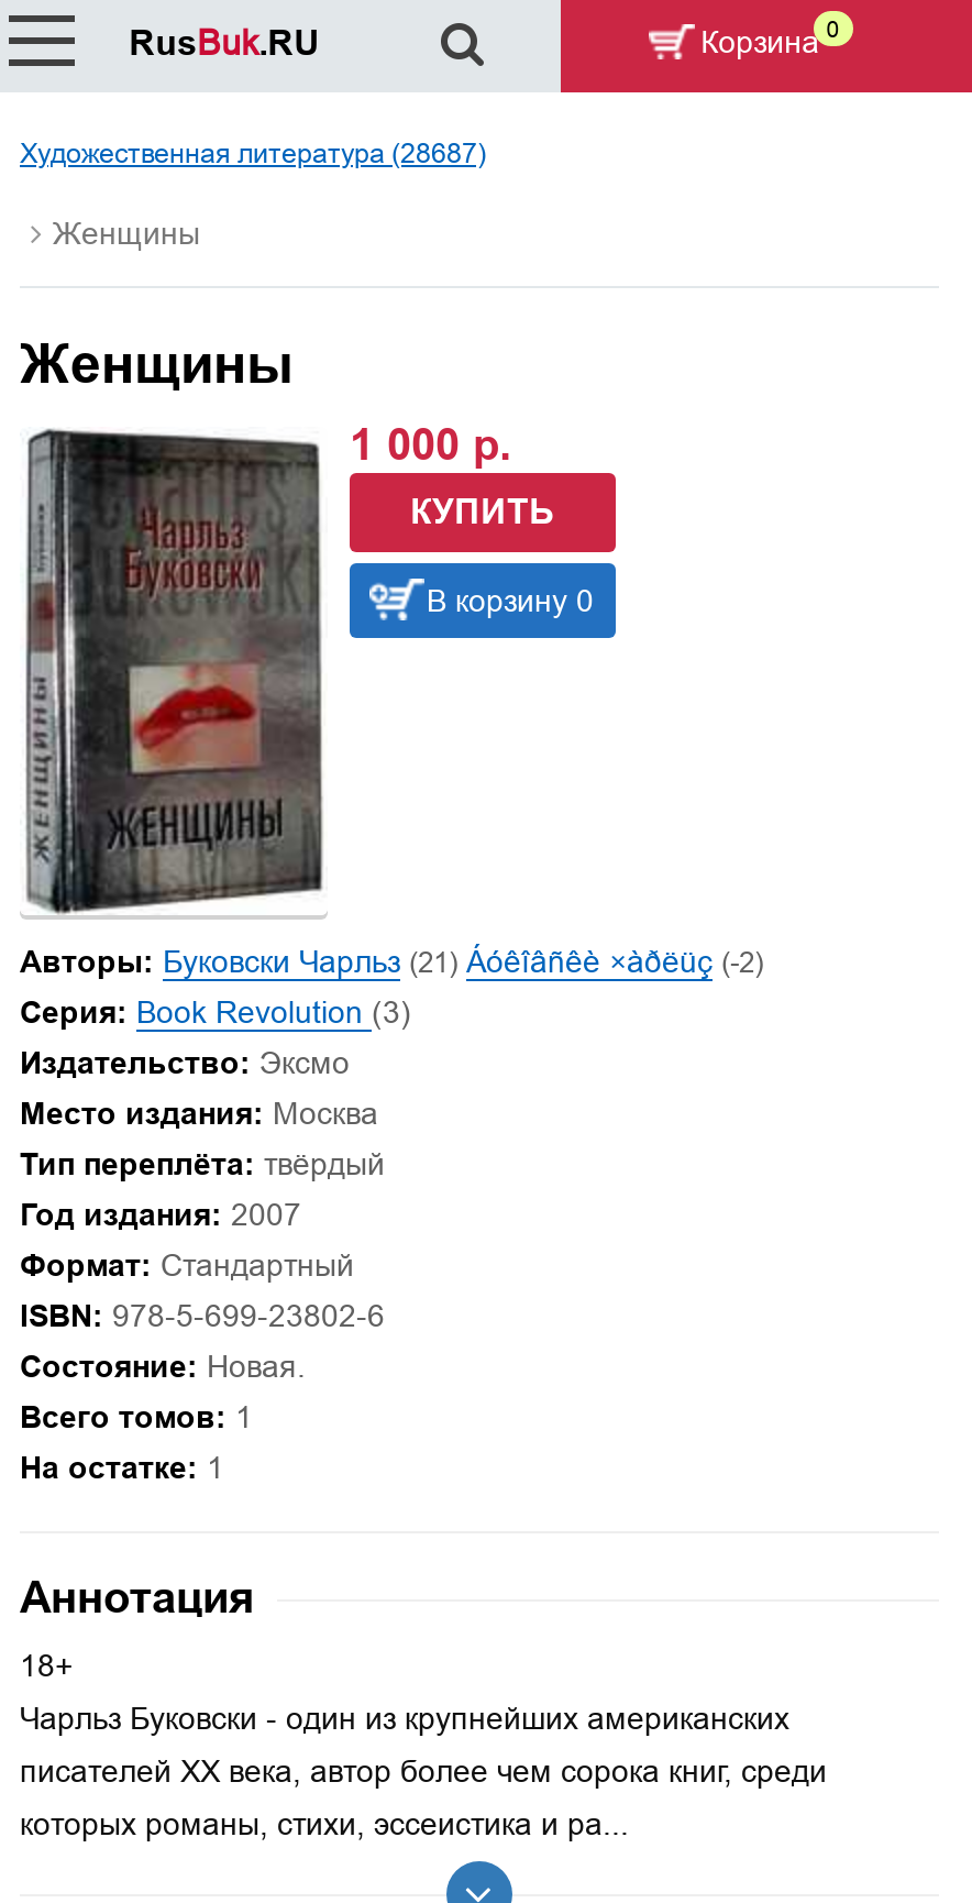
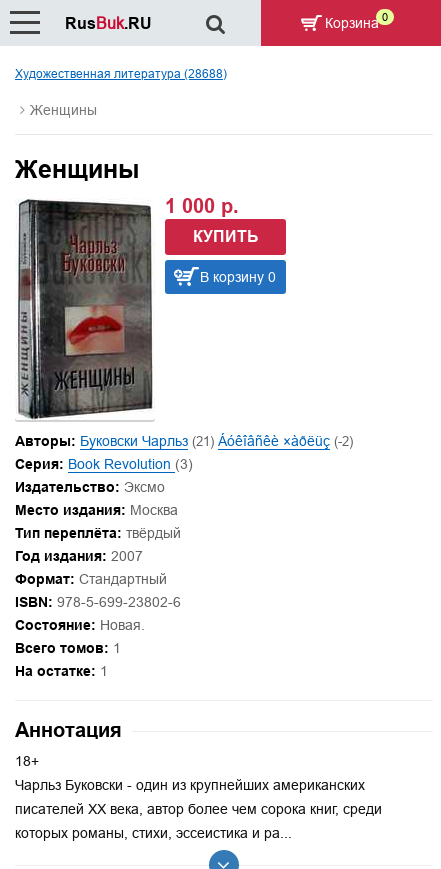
[20,136,486,169] Художественная литература (28687) -> [15,66,227,81] Художественная литература (28688)

